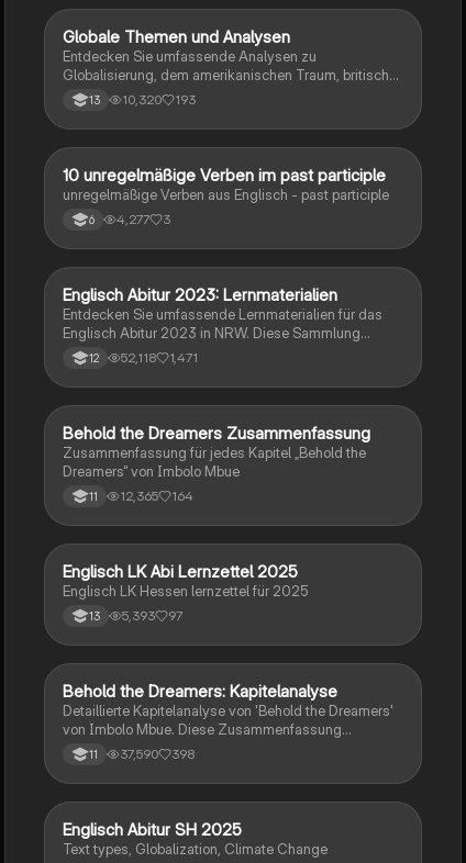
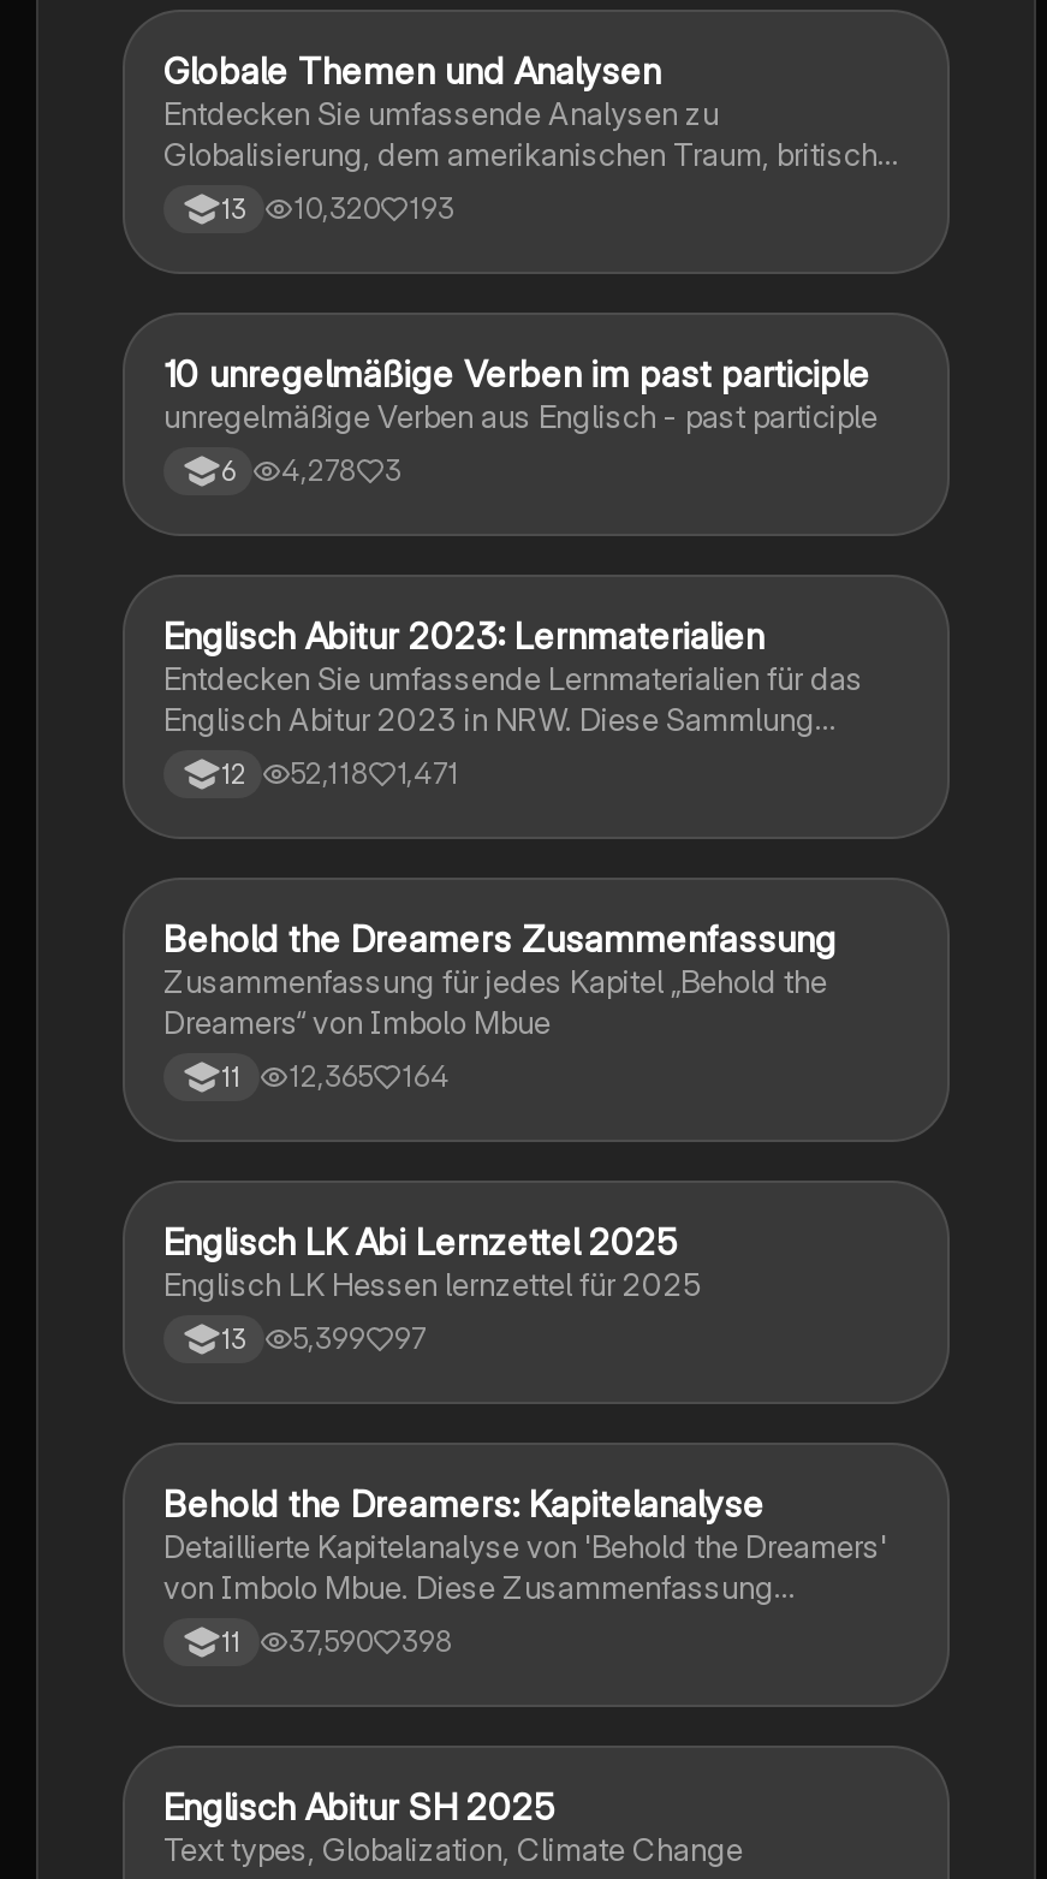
[89,210,170,227] 6 4,277 3 -> [221,451,401,487] 6 4,278 3
[89,607,182,623] 13 5,393 97 -> [221,1319,426,1355] 13 5,399 97

